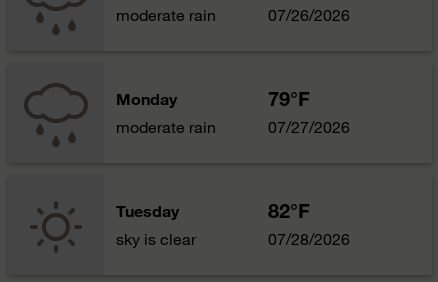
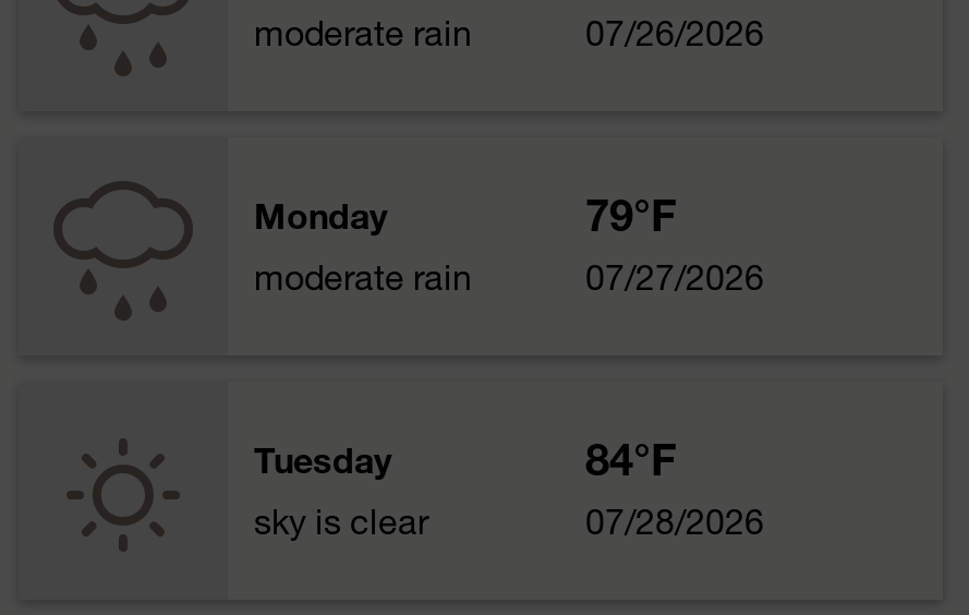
[268,199,310,222] 82°F -> [585,434,677,484] 84°F

